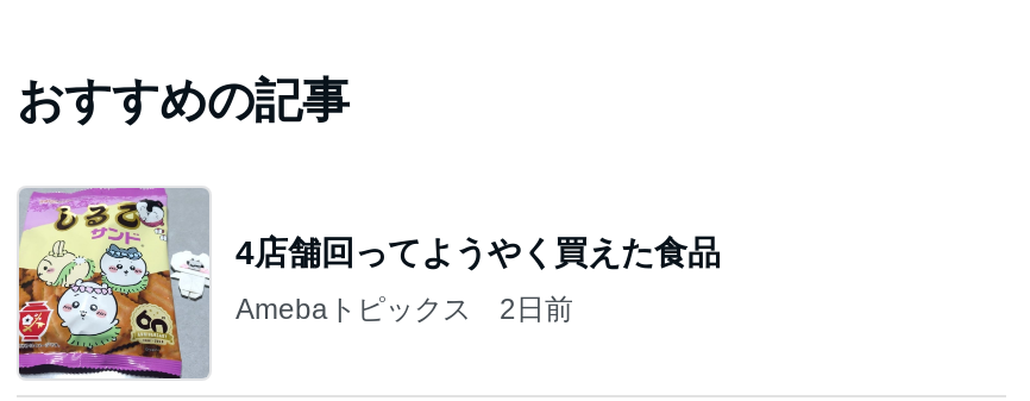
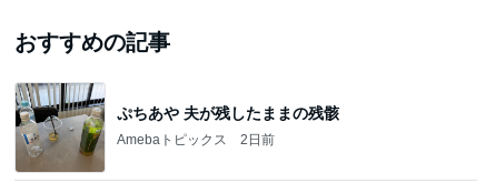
[17,186,721,381] [image] | 4店舗回ってようやく買えた食品 -> [14,82,339,173] [image] | ぷちあや 夫が残したままの残骸

